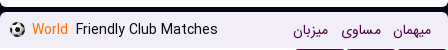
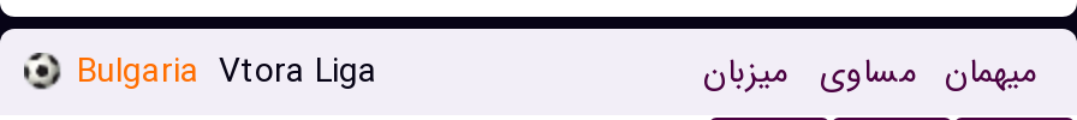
[32,19,218,41] World Friendly Club Matches -> [77,46,377,98] Bulgaria Vtora Liga

